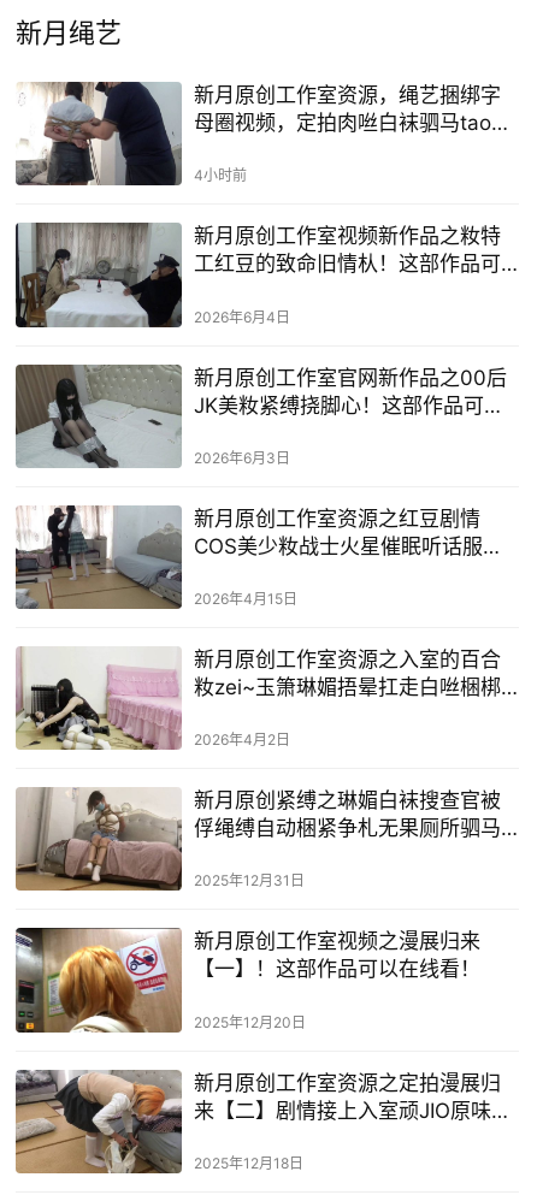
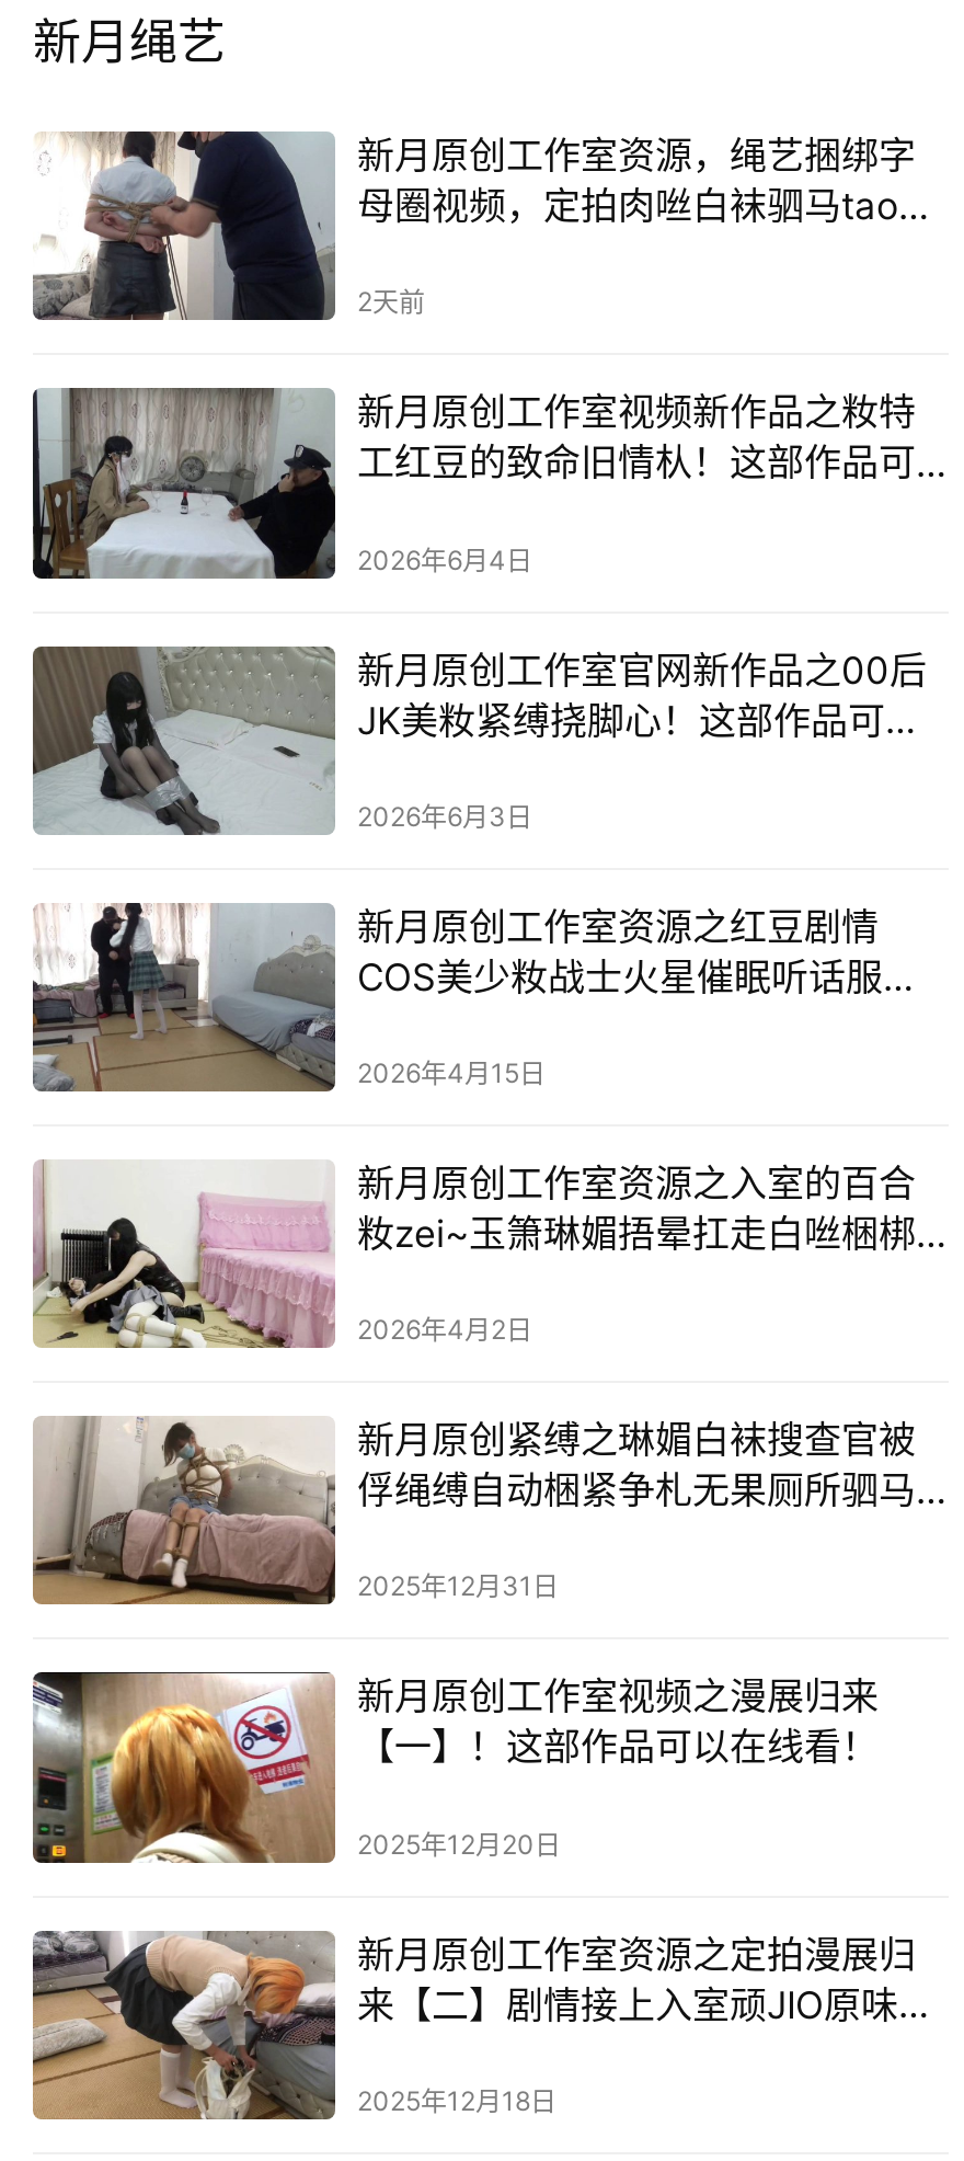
[194,167,247,185] 4小时前 -> [357,286,425,319] 2天前

